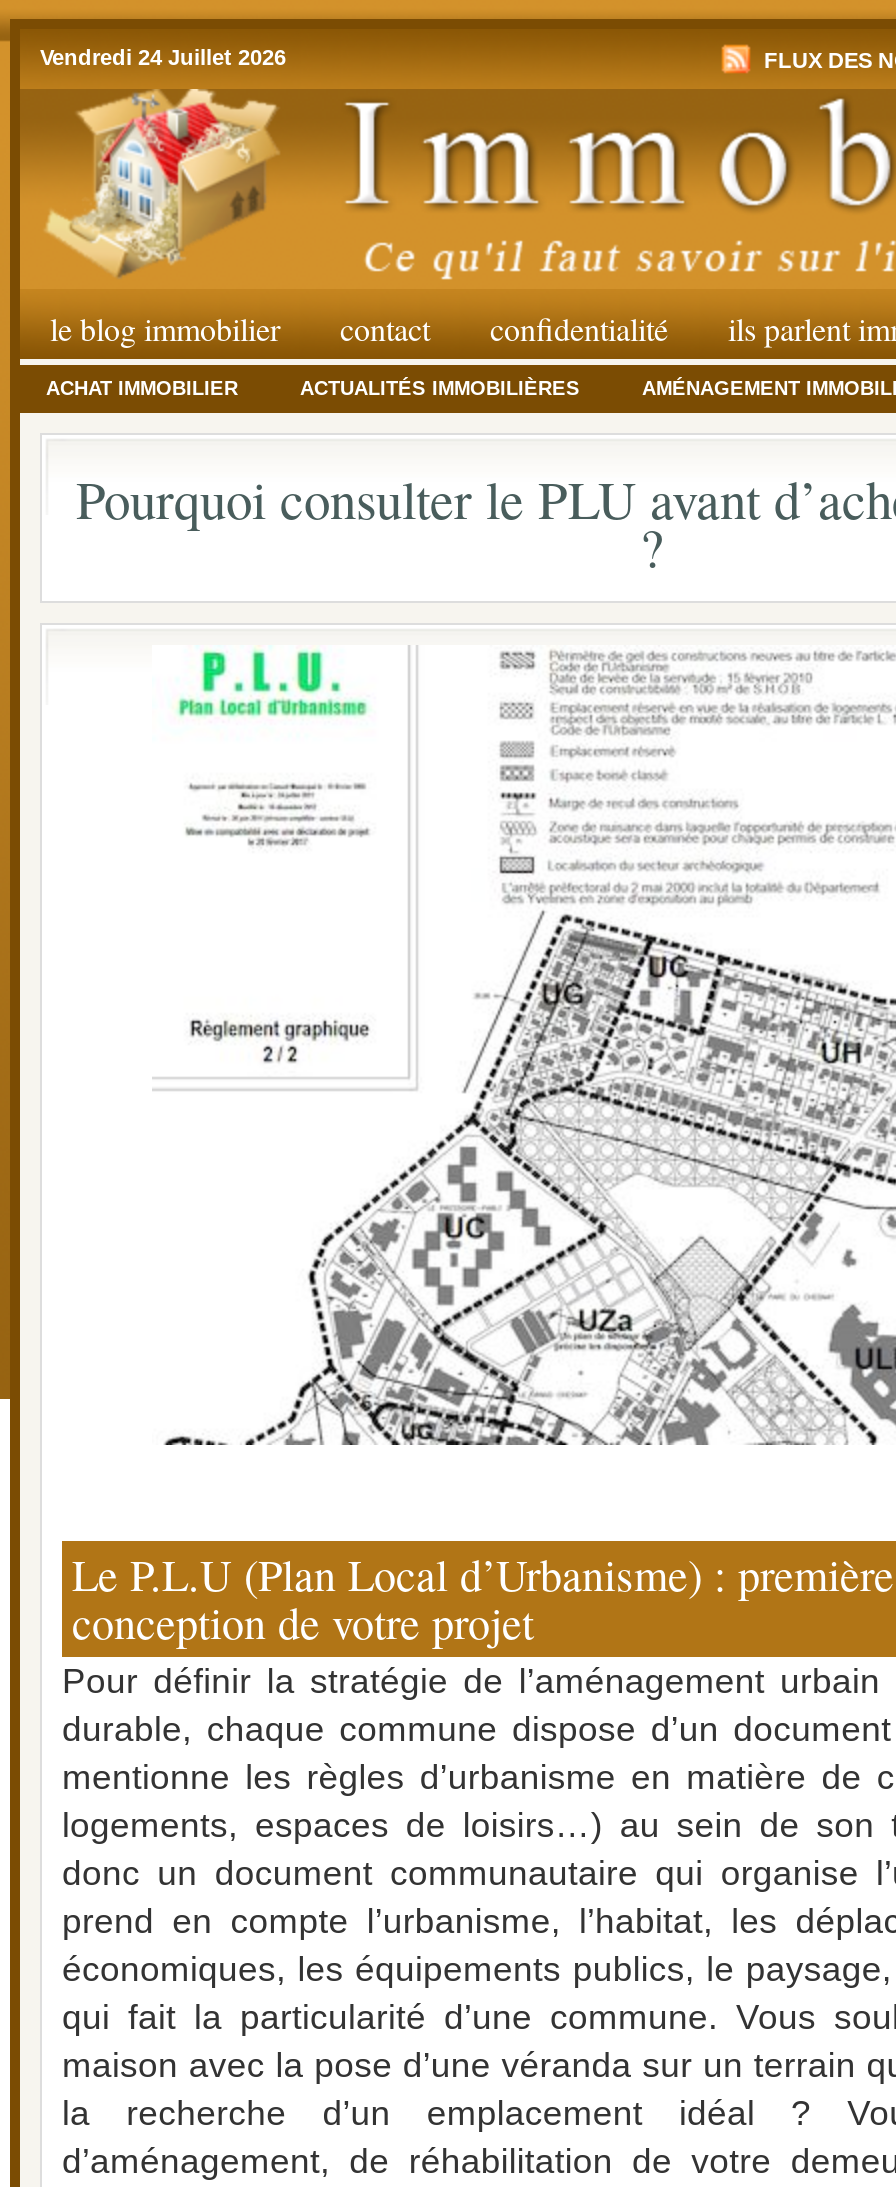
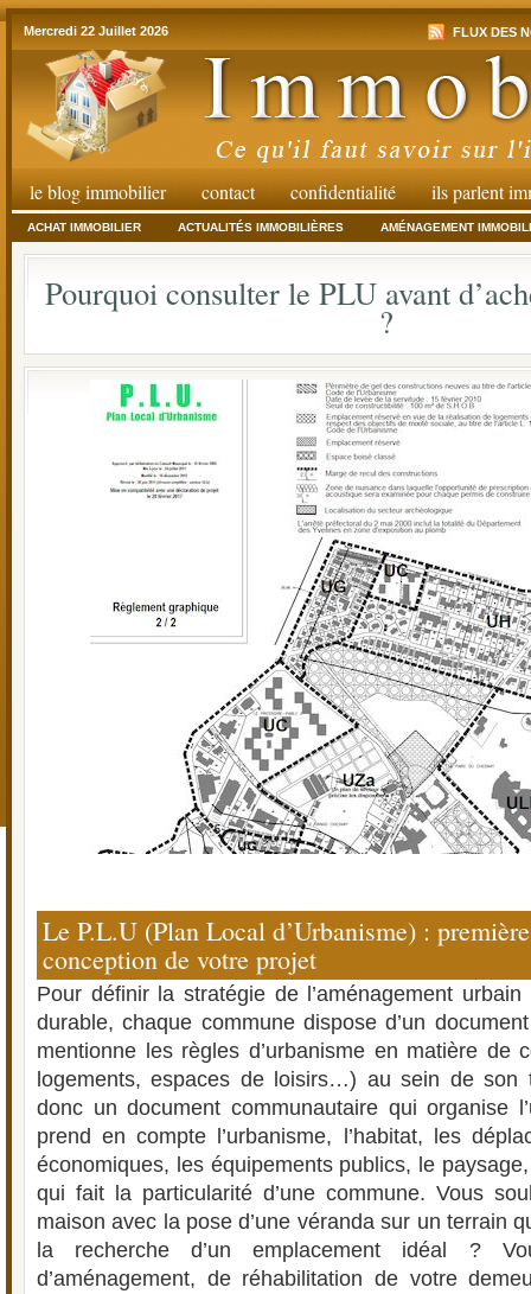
[40,45,286,69] Vendredi 24 Juillet 2026 -> [24,24,168,38] Mercredi 22 Juillet 2026

